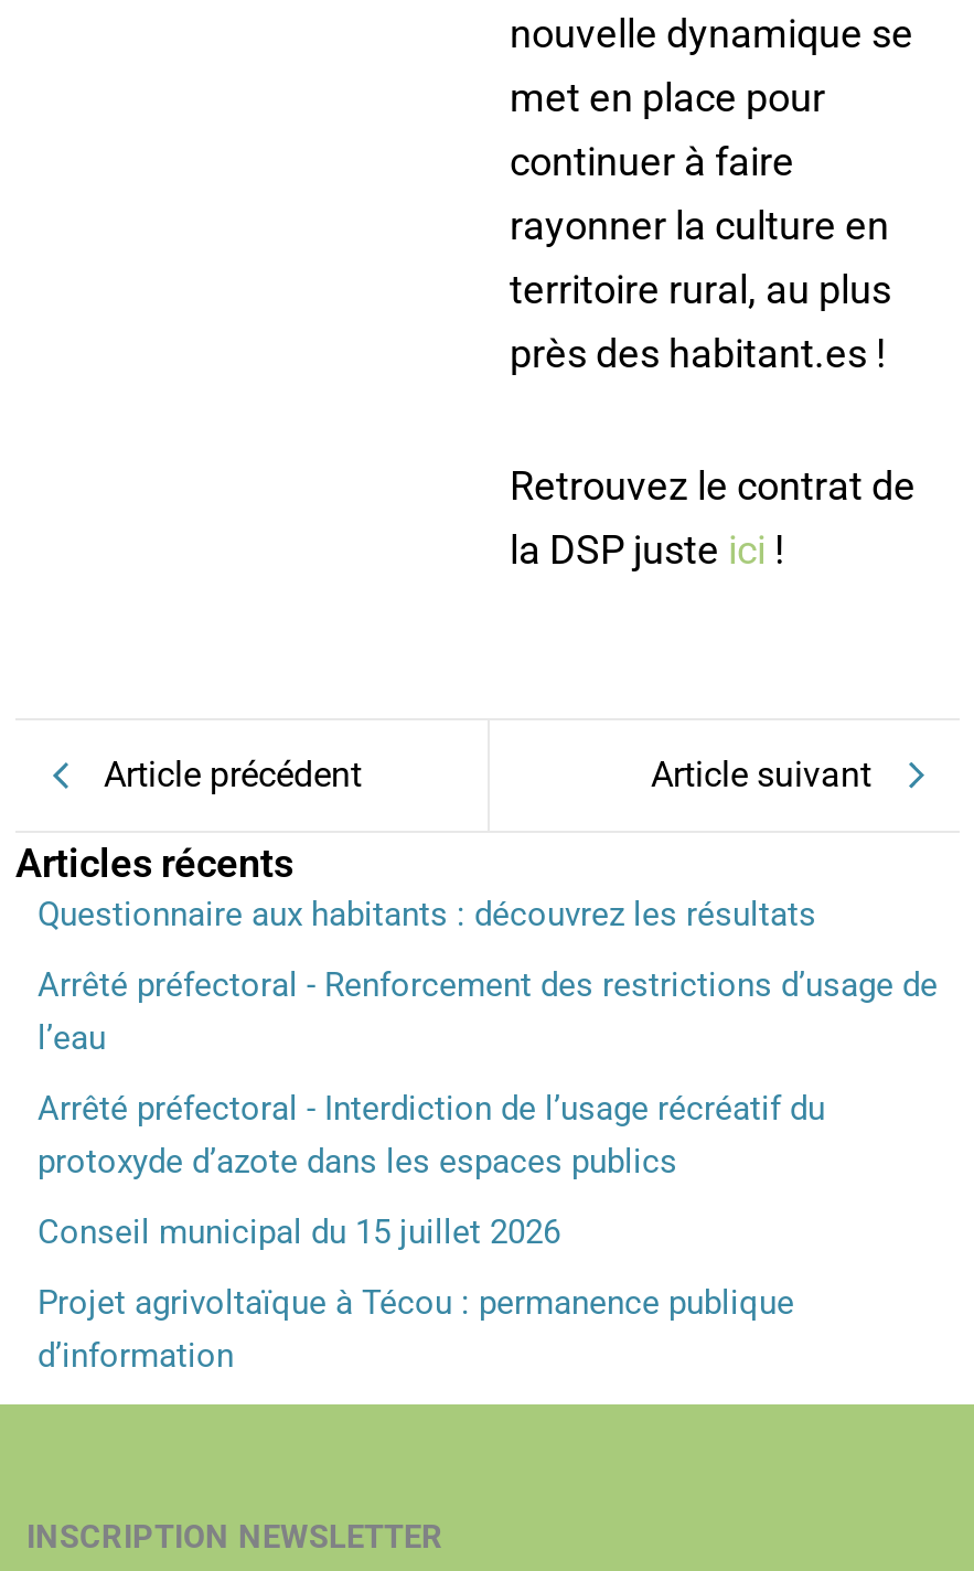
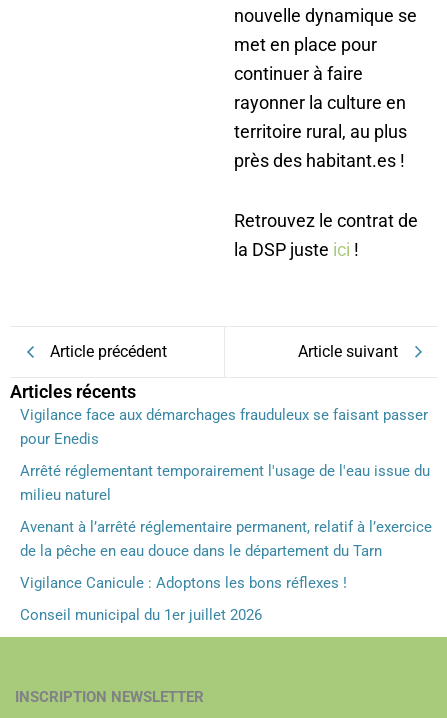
[38,895,816,934] Questionnaire aux habitants : découvrez les résultats -> [20,406,428,448] Vigilance face aux démarchages frauduleux se faisant passer | pour Enedis
[38,965,938,1058] Arrêté préfectoral - Renforcement des restrictions d’usage de | l’eau -> [20,462,430,504] Arrêté réglementant temporairement l'usage de l'eau issue du | milieu naturel
[38,1089,825,1182] Arrêté préfectoral - Interdiction de l’usage récréatif du | protoxyde d’azote dans les espaces publics -> [20,518,432,560] Avenant à l’arrêté réglementaire permanent, relatif à l’exercice | de la pêche en eau douce dans le département du Tarn
[38,1212,560,1252] Conseil municipal du 15 juillet 2026 -> [20,574,347,592] Vigilance Canicule : Adoptons les bons réflexes !
[38,1283,794,1376] Projet agrivoltaïque à Técou : permanence publique | d’information -> [20,606,262,624] Conseil municipal du 1er juillet 2026

